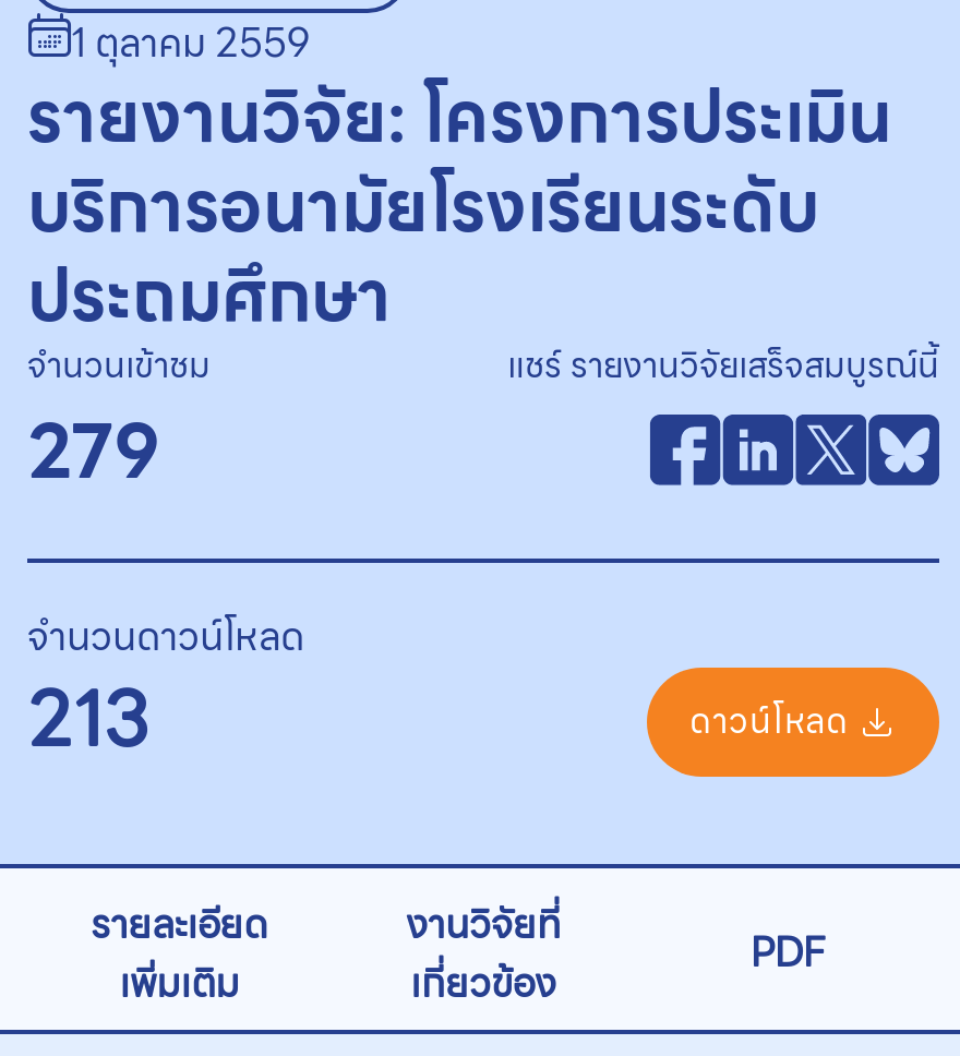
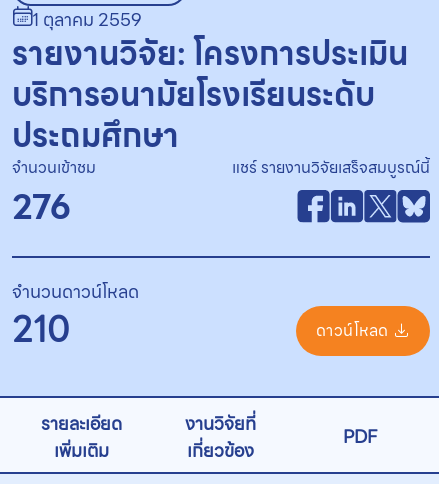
[27,393,160,511] 279 -> [12,180,71,234] 276
[27,661,149,779] 213 -> [12,303,69,357] 210

